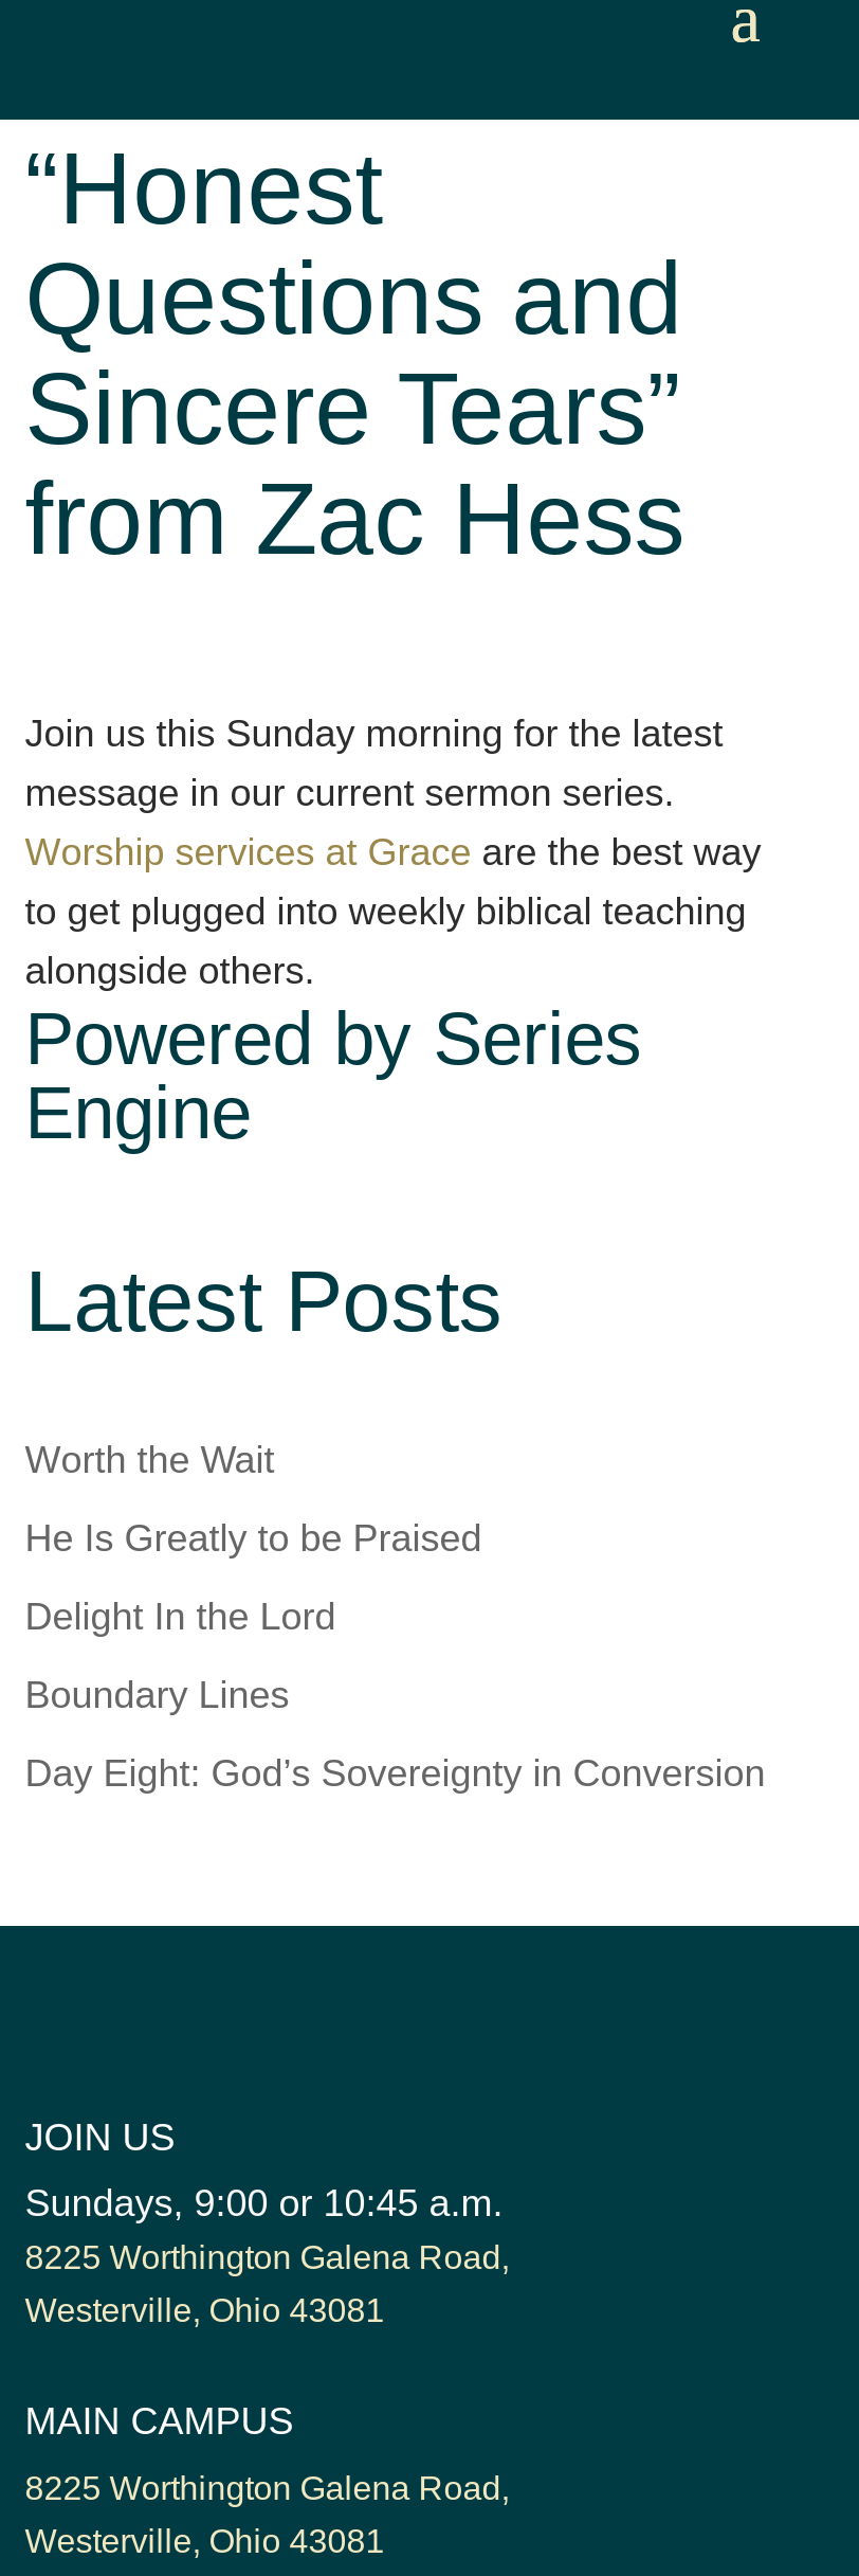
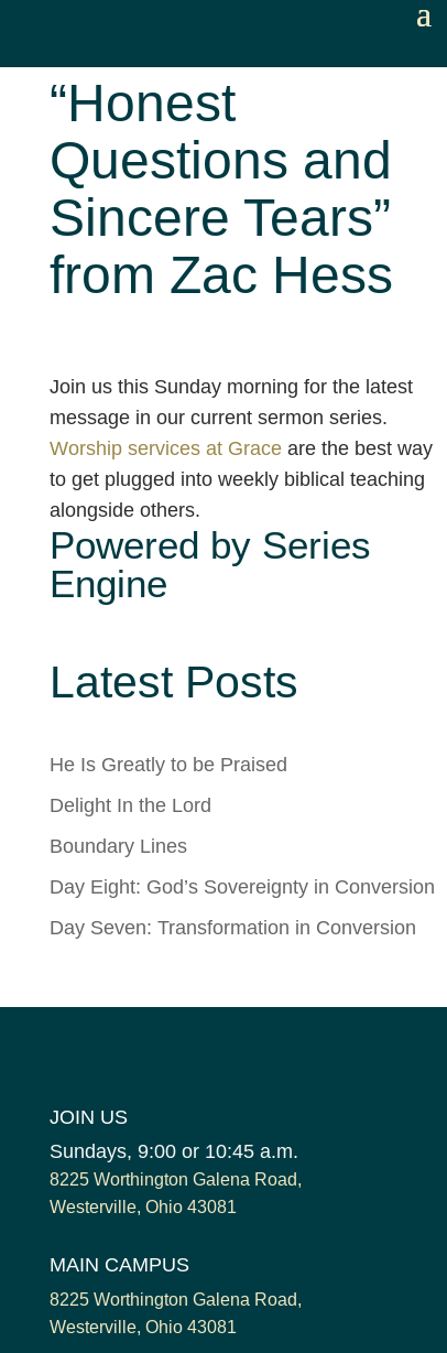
[25,1439,275,1481] Worth the Wait -> none
moved [25,1517,765,1795] -> [49,754,435,898]: He Is Greatly to be Praised | Delight In the Lord | Boundary Lines | Day Eight: God’s Sovereignty in Conversion
none -> [49,917,416,939] Day Seven: Transformation in Conversion

